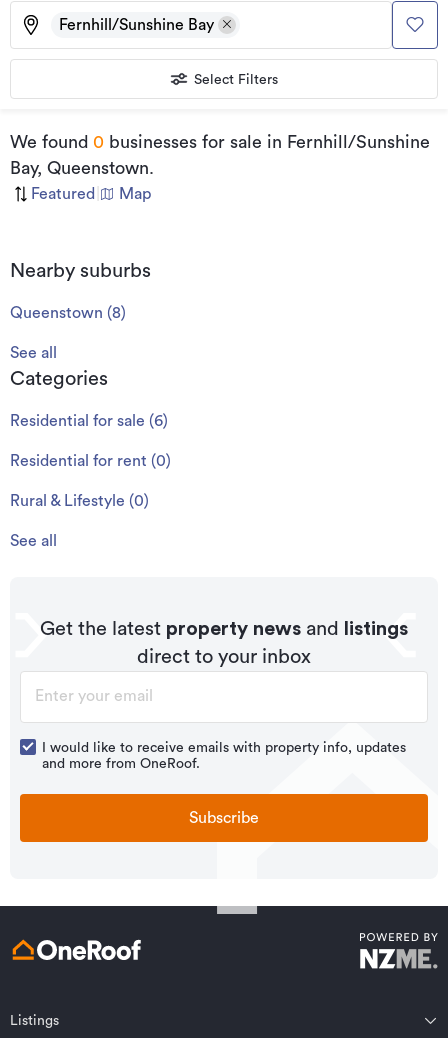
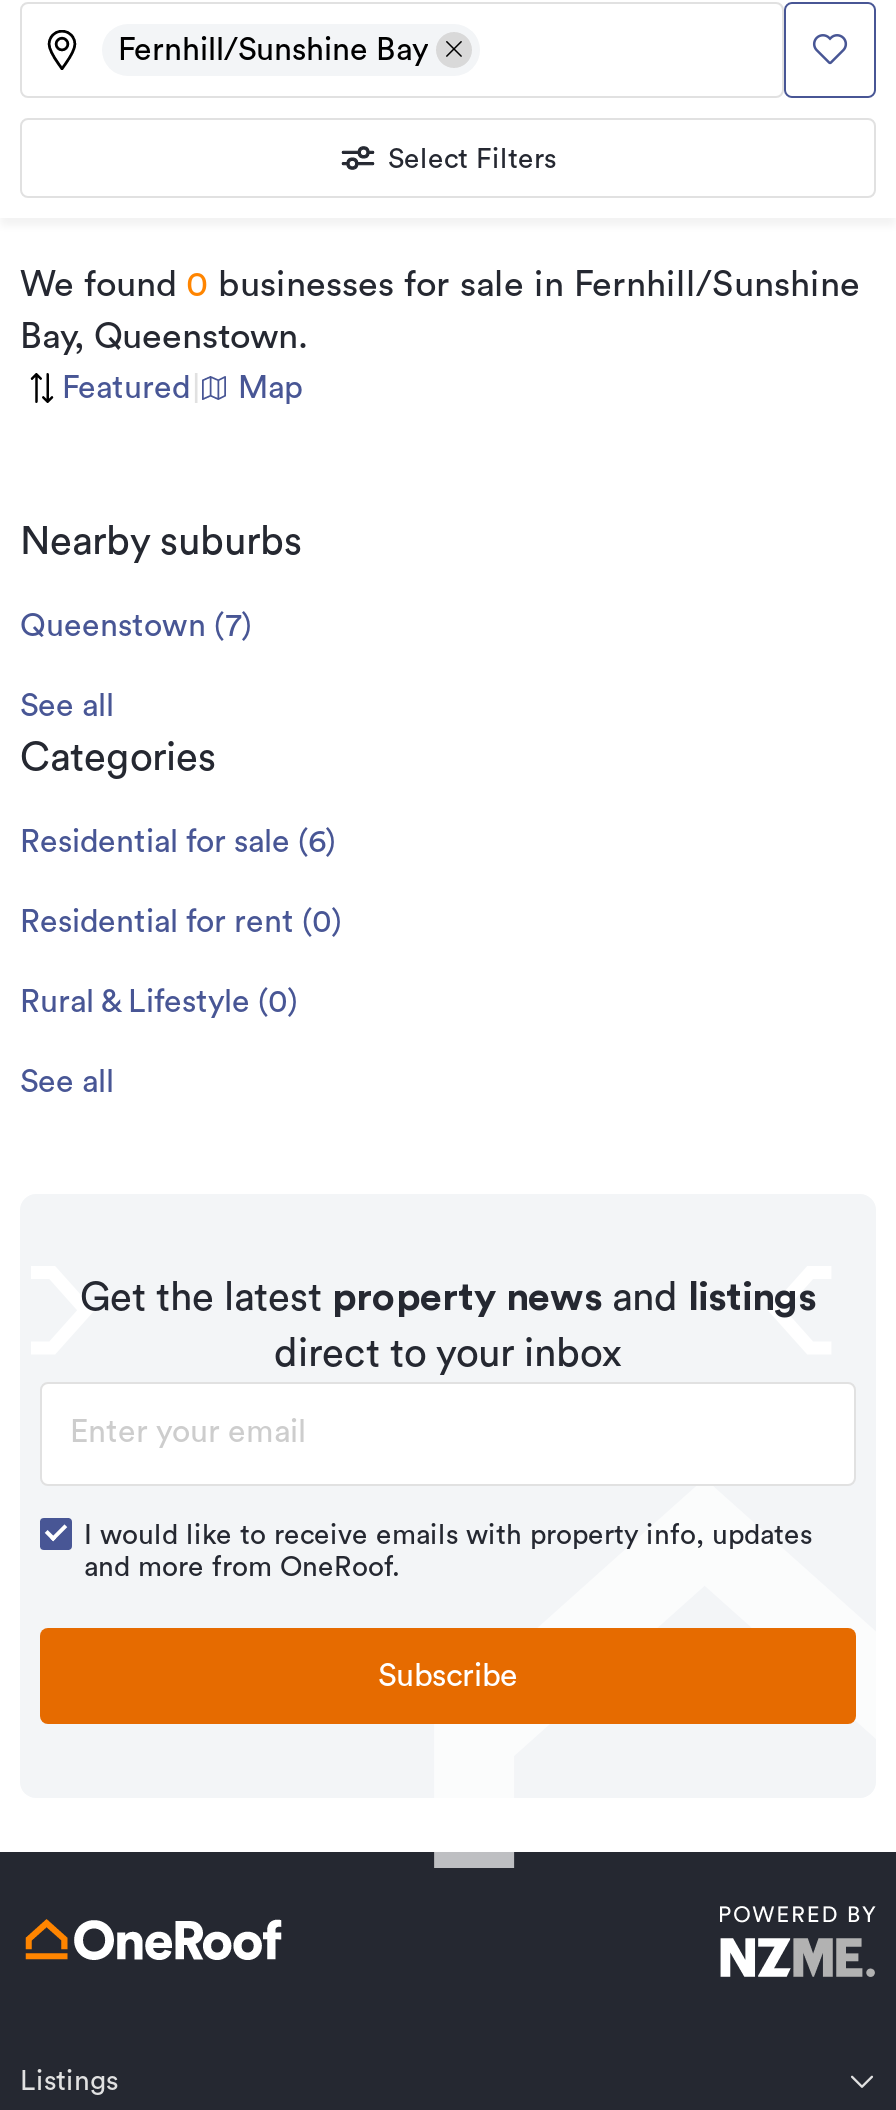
[10,305,126,321] Queenstown (8) -> [20,610,252,642] Queenstown (7)

